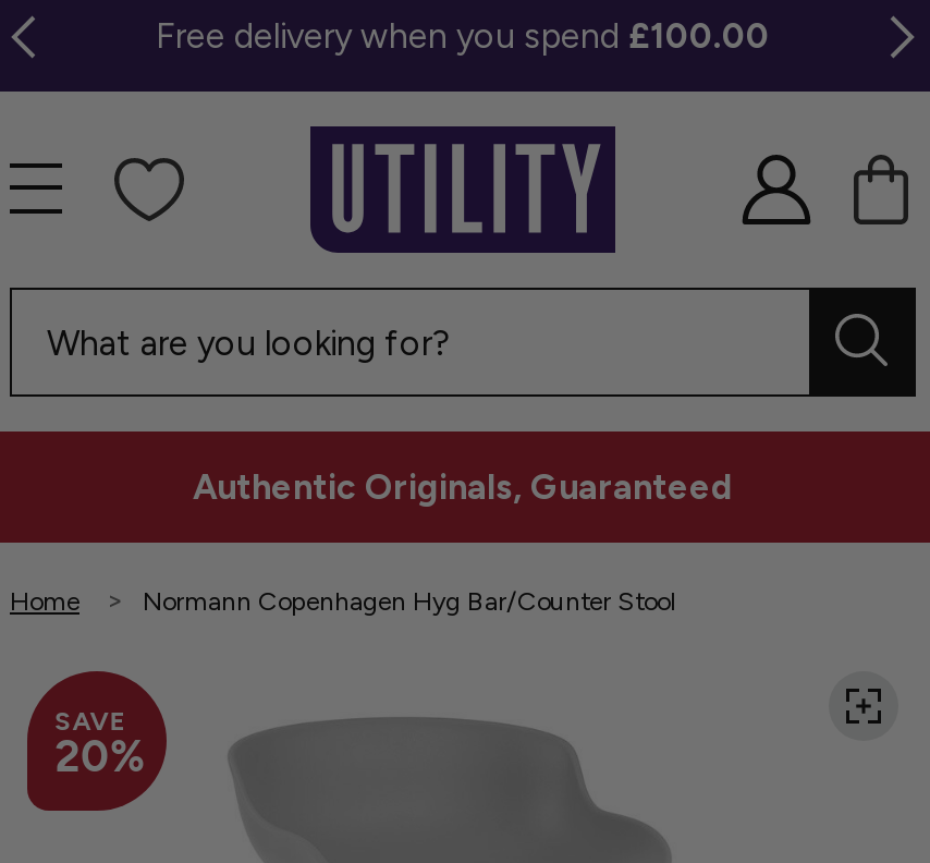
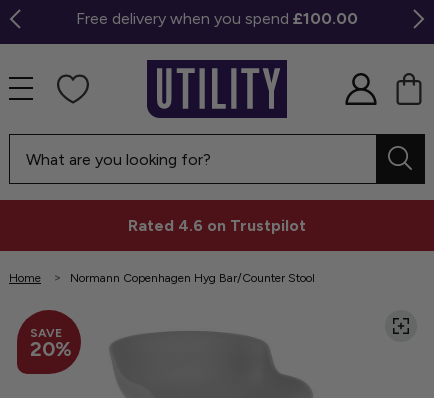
[193,466,733,508] Authentic Originals, Guaranteed -> [128,216,306,235] Rated 4.6 on Trustpilot

